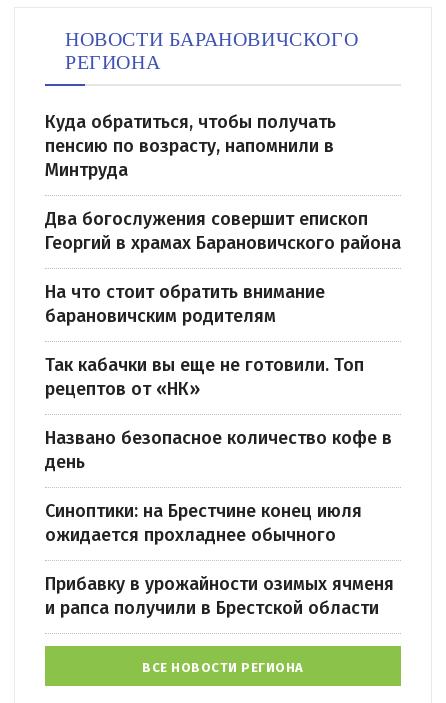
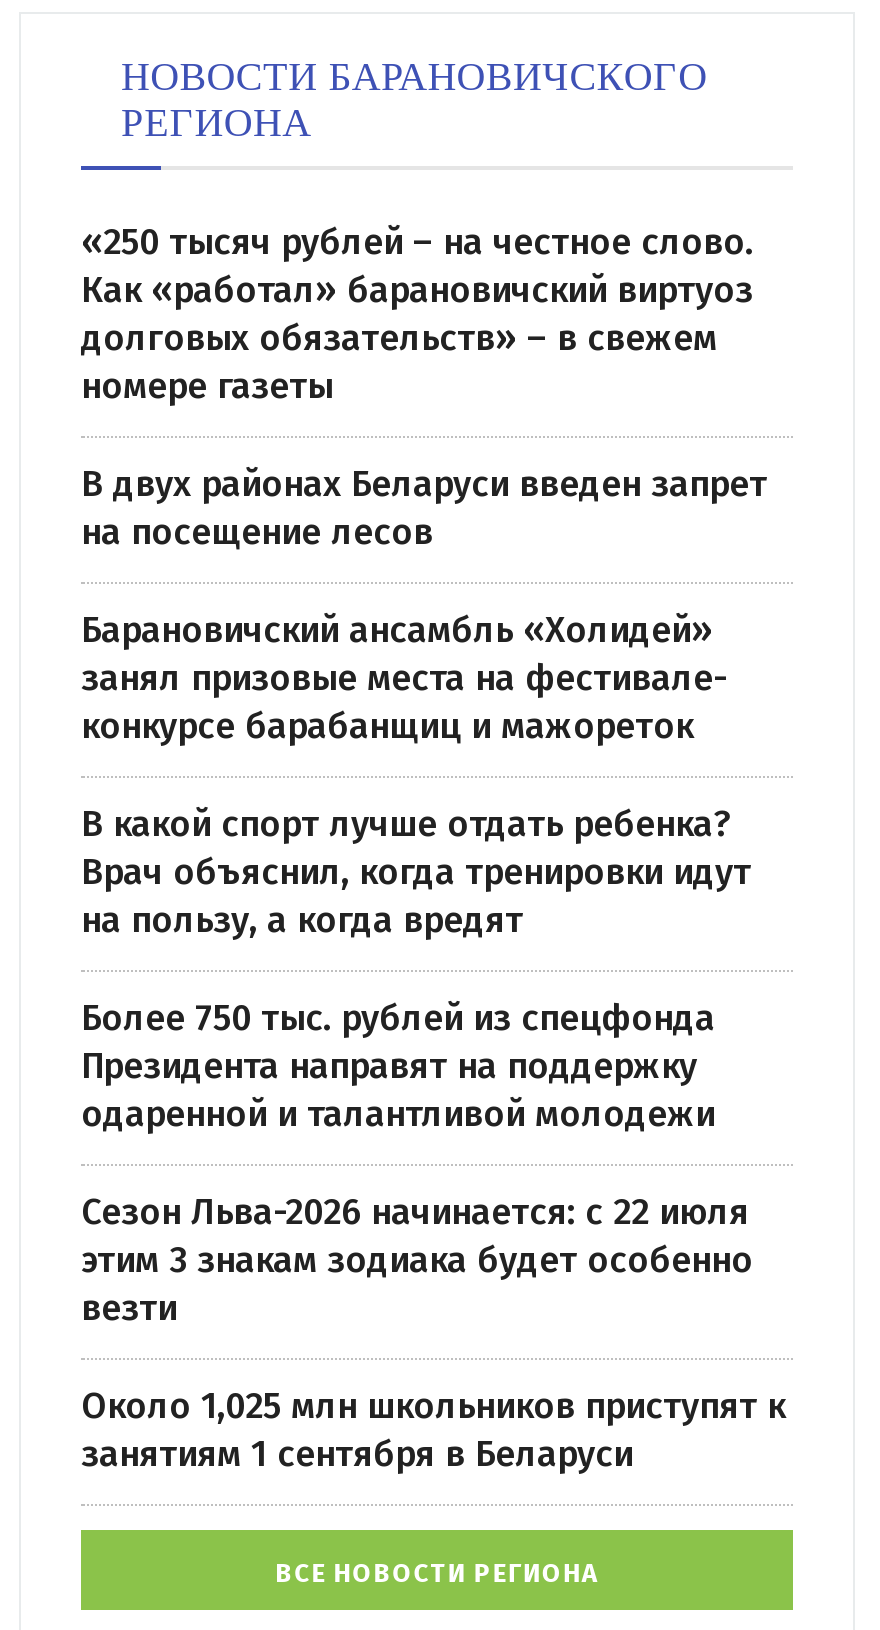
[45,111,336,181] Куда обратиться, чтобы получать | пенсию по возрасту, напомнили в | Минтруда -> [81,220,753,408] «250 тысяч рублей – на честное слово. | Как «работал» барановичский виртуоз | долговых обязательств» – в свежем | номере газеты
[45,208,401,254] Два богослужения совершит епископ | Георгий в храмах Барановичского района -> [81,462,767,554] В двух районах Беларуси введен запрет | на посещение лесов
[45,281,325,327] На что стоит обратить внимание | барановичским родителям -> [81,608,727,748] Барановичский ансамбль «Холидей» | занял призовые места на фестивале- | конкурсе барабанщиц и мажореток
[45,354,364,400] Так кабачки вы еще не готовили. Топ | рецептов от «НК» -> [81,802,751,942] В какой спорт лучше отдать ребенка? | Врач объяснил, когда тренировки идут | на пользу, а когда вредят
[45,427,392,473] Названо безопасное количество кофе в | день -> [81,996,715,1136] Более 750 тыс. рублей из спецфонда | Президента направят на поддержку | одаренной и талантливой молодежи
[45,500,362,546] Синоптики: на Брестчине конец июля | ожидается прохладнее обычного -> [81,1190,753,1330] Сезон Льва-2026 начинается: с 22 июля | этим 3 знакам зодиака будет особенно | везти
[45,573,394,619] Прибавку в урожайности озимых ячменя | и рапса получили в Брестской области -> [81,1384,785,1476] Около 1,025 млн школьников приступят к | занятиям 1 сентября в Беларуси

